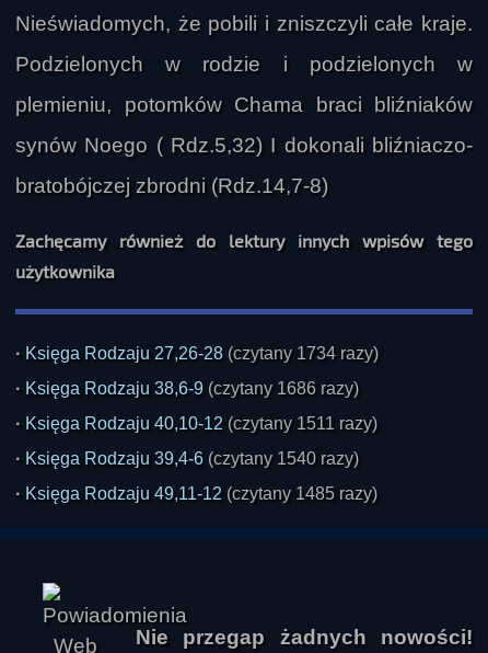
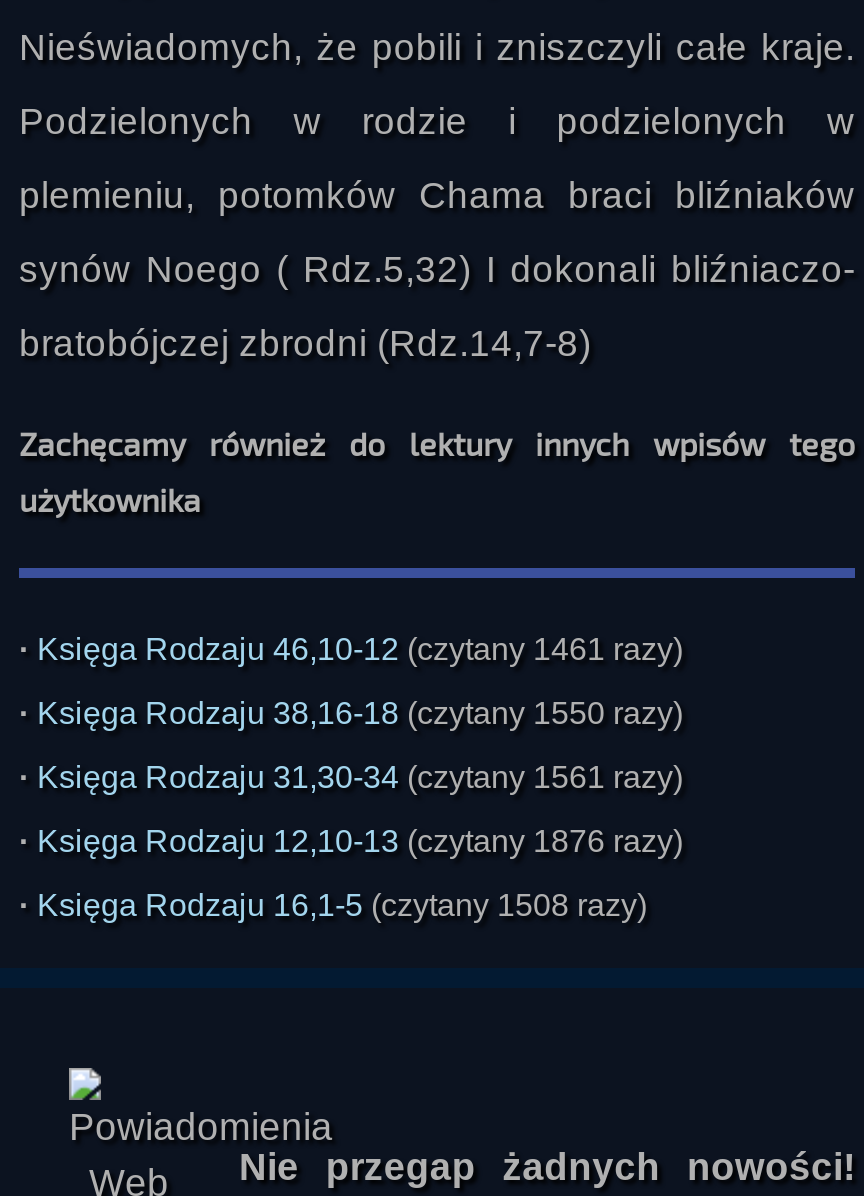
[15,344,379,363] · Księga Rodzaju 27,26-28 (czytany 1734 razy) -> [19,633,683,667] · Księga Rodzaju 46,10-12 (czytany 1461 razy)
[15,379,359,398] · Księga Rodzaju 38,6-9 (czytany 1686 razy) -> [19,697,683,731] · Księga Rodzaju 38,16-18 (czytany 1550 razy)
[15,414,377,433] · Księga Rodzaju 40,10-12 (czytany 1511 razy) -> [19,761,683,795] · Księga Rodzaju 31,30-34 (czytany 1561 razy)
[15,450,359,468] · Księga Rodzaju 39,4-6 (czytany 1540 razy) -> [19,825,683,859] · Księga Rodzaju 12,10-13 (czytany 1876 razy)
[15,485,377,503] · Księga Rodzaju 49,11-12 (czytany 1485 razy) -> [19,889,647,923] · Księga Rodzaju 16,1-5 (czytany 1508 razy)

